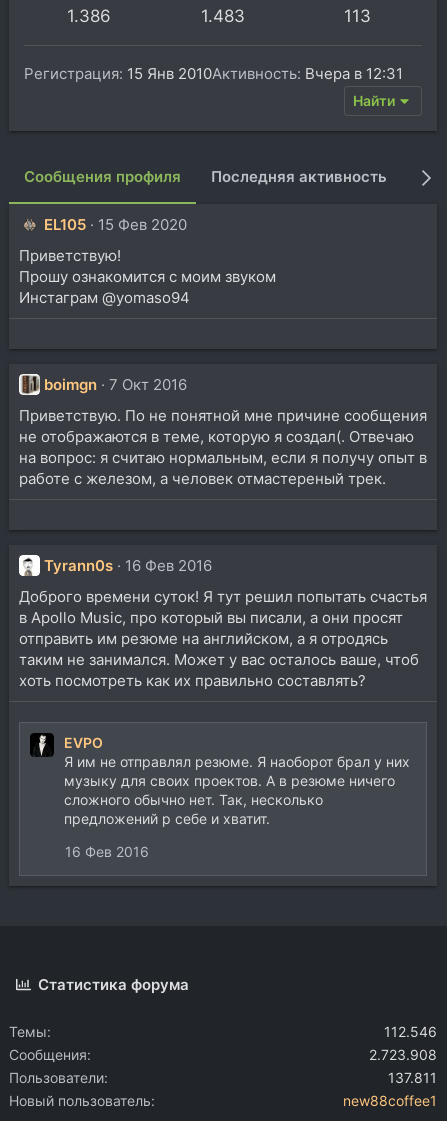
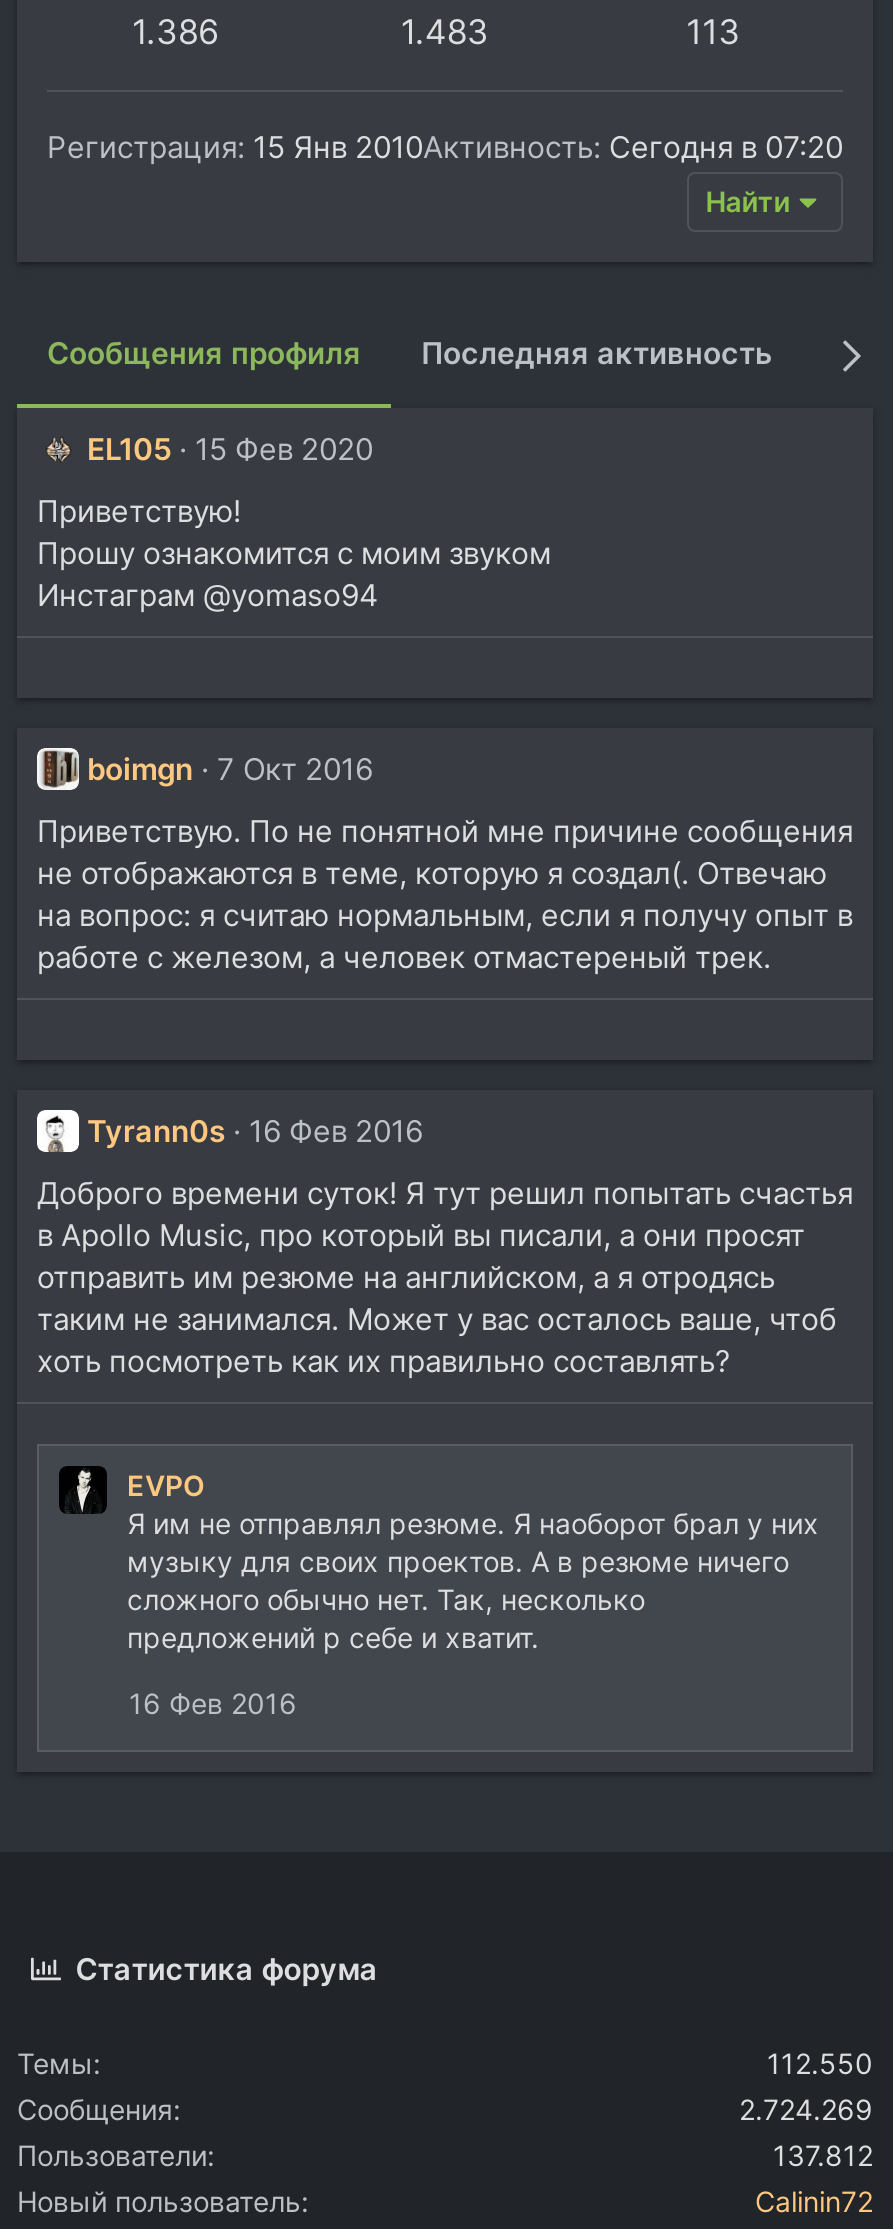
[24,64,403,83] Регистрация 15 Янв 2010Активность Вчера в 12:31 -> [47,128,843,166] Регистрация 15 Янв 2010Активность Сегодня в 07:20
[384,1023,437,1040] 112.546 -> [767,2046,873,2080] 112.550
[369,1046,437,1063] 2.723.908 -> [739,2092,873,2126] 2.724.269
[388,1069,437,1086] 137.811 -> [773,2138,873,2172] 137.812
[343,1092,437,1109] new88coffee1 -> [755,2184,873,2218] Calinin72

